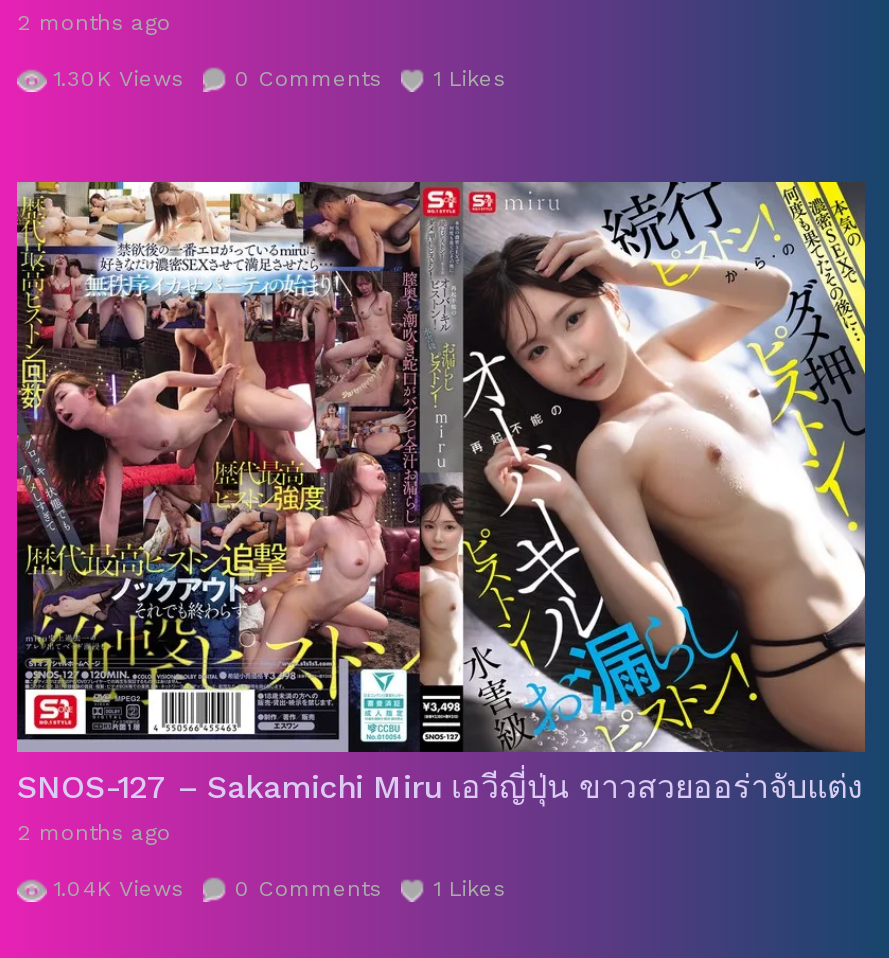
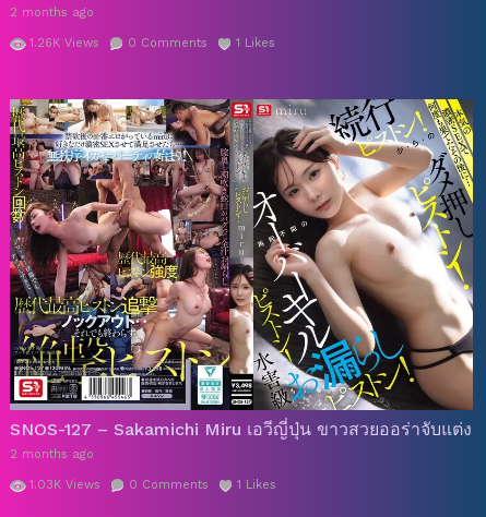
[53,66,505,92] 1.30K Views 0 Comments 1 Likes -> [29,36,275,50] 1.26K Views 0 Comments 1 Likes
[53,877,505,903] 1.04K Views 0 Comments 1 Likes -> [29,478,276,492] 1.03K Views 0 Comments 1 Likes

